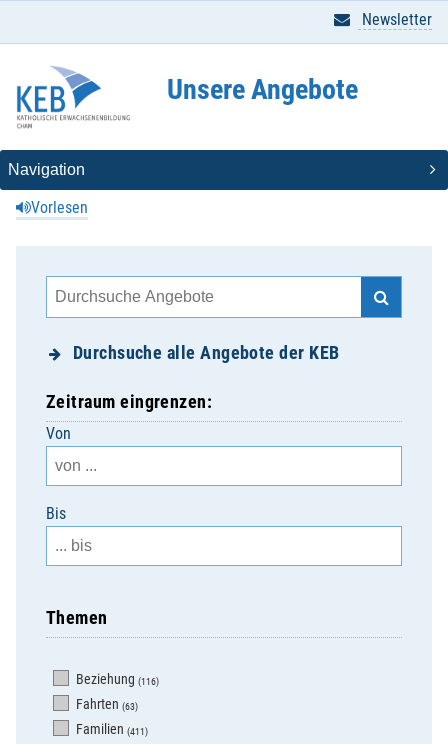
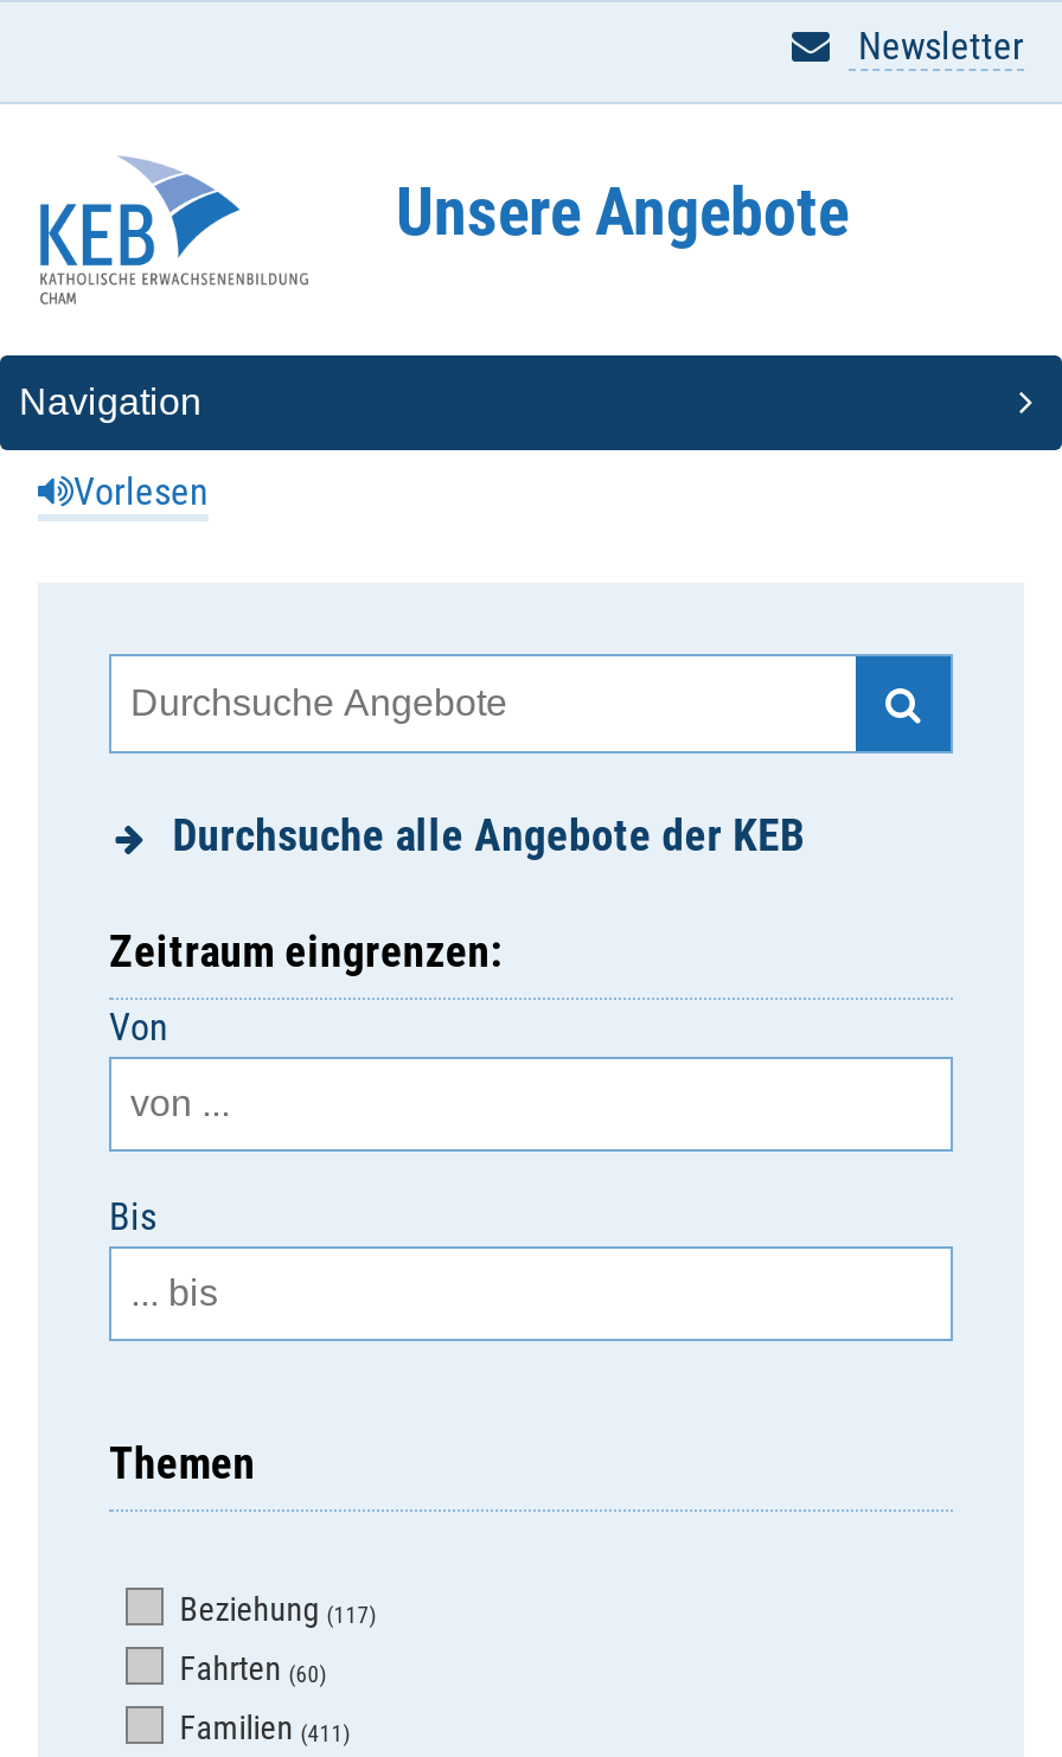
[76,671,159,687] Beziehung (116) -> [180,1590,376,1628] Beziehung (117)
[76,696,138,712] Fahrten (63) -> [180,1649,327,1687] Fahrten (60)

